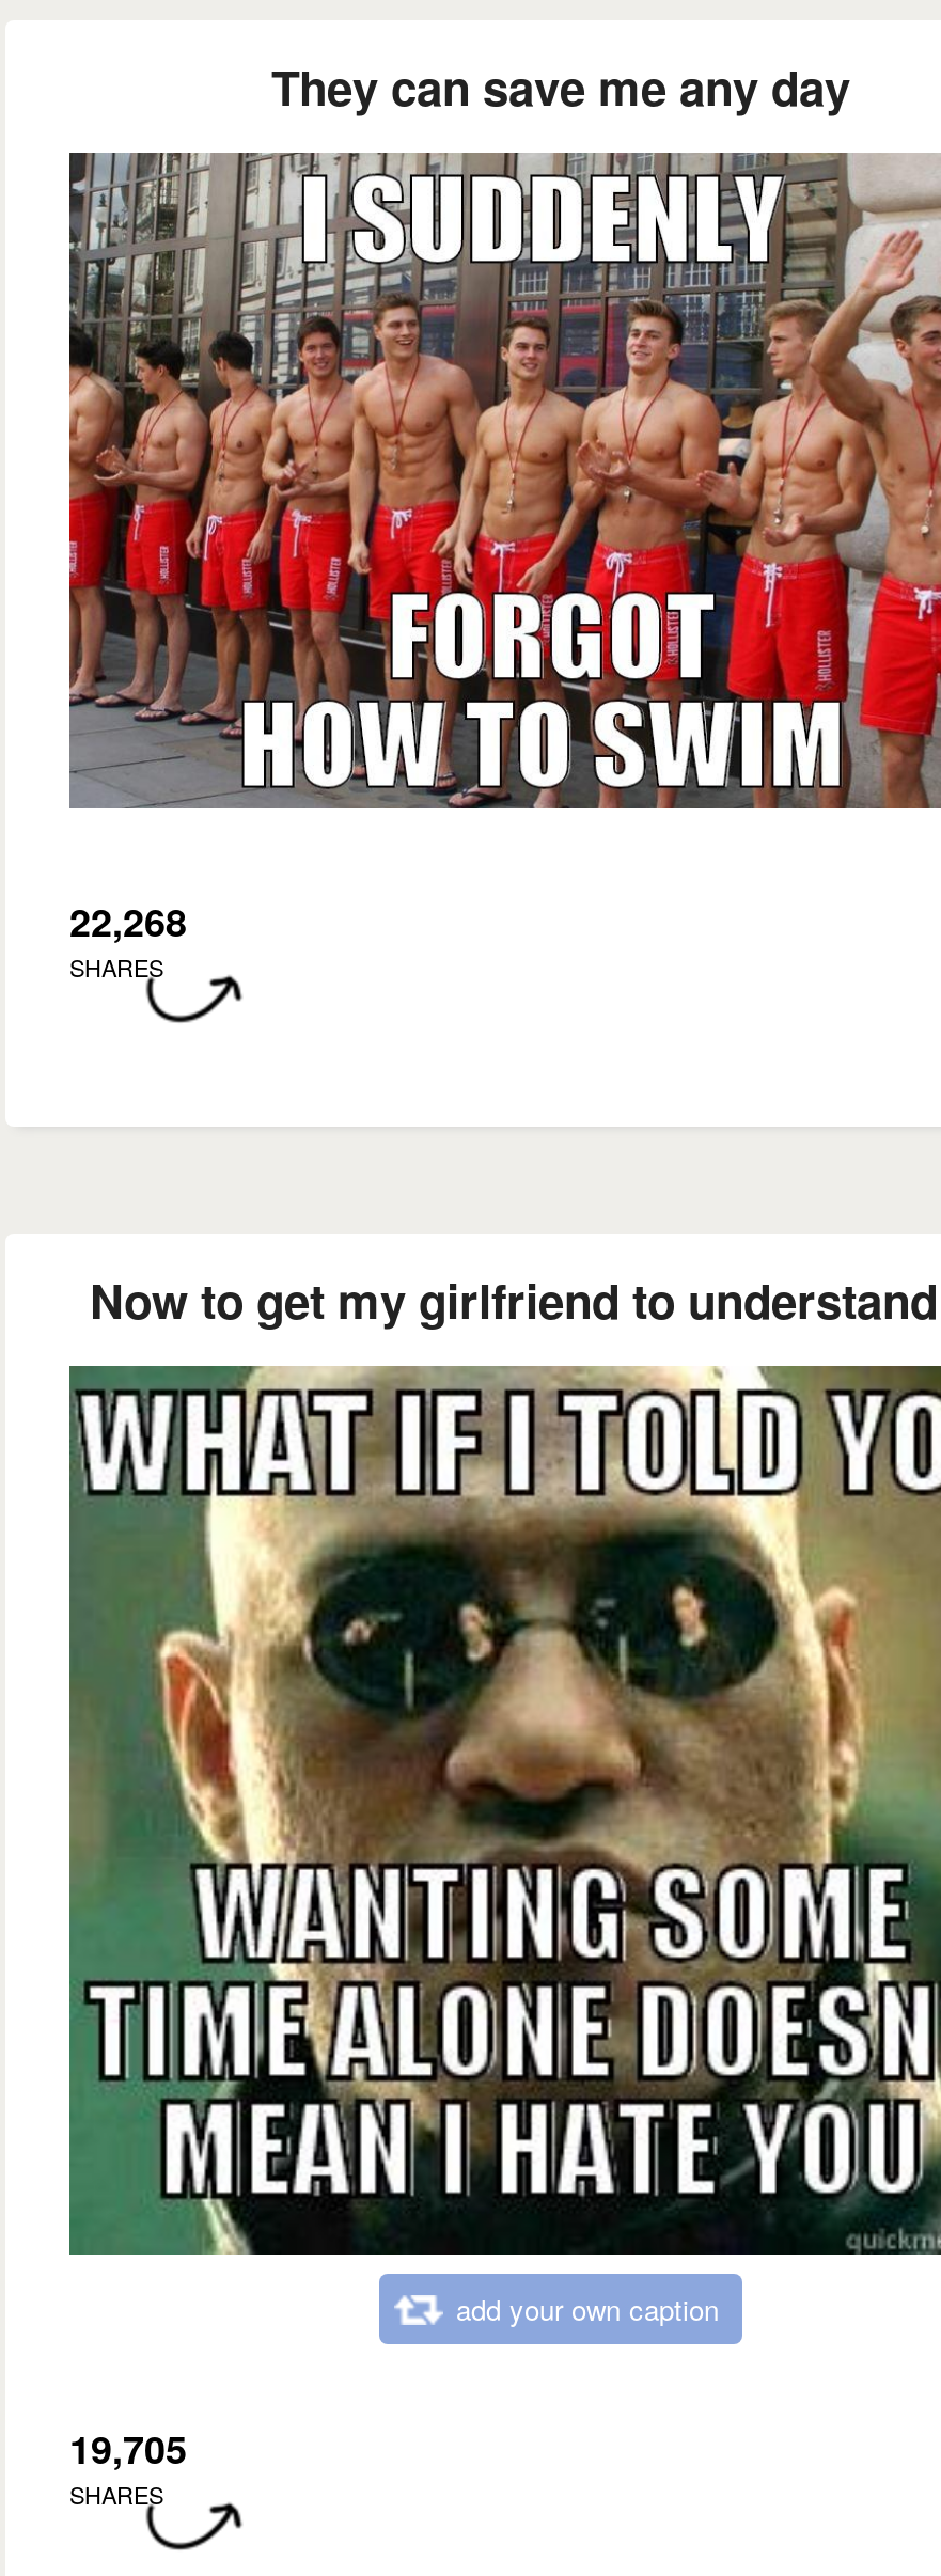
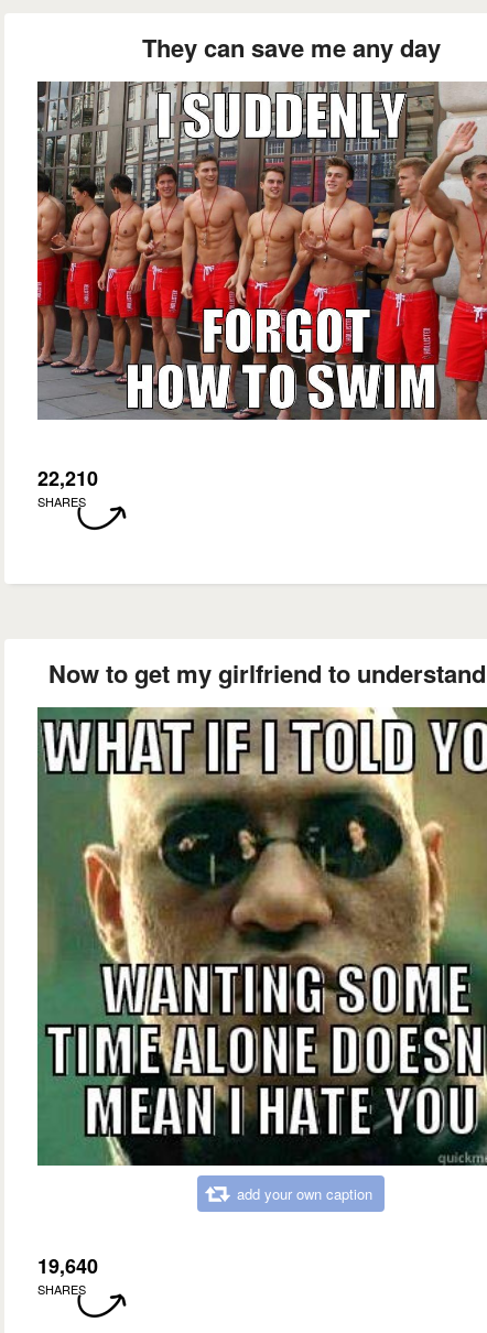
[69,894,187,949] 22,268 -> [37,464,98,492] 22,210
[69,2421,187,2476] 19,705 -> [37,1251,98,1280] 19,640

